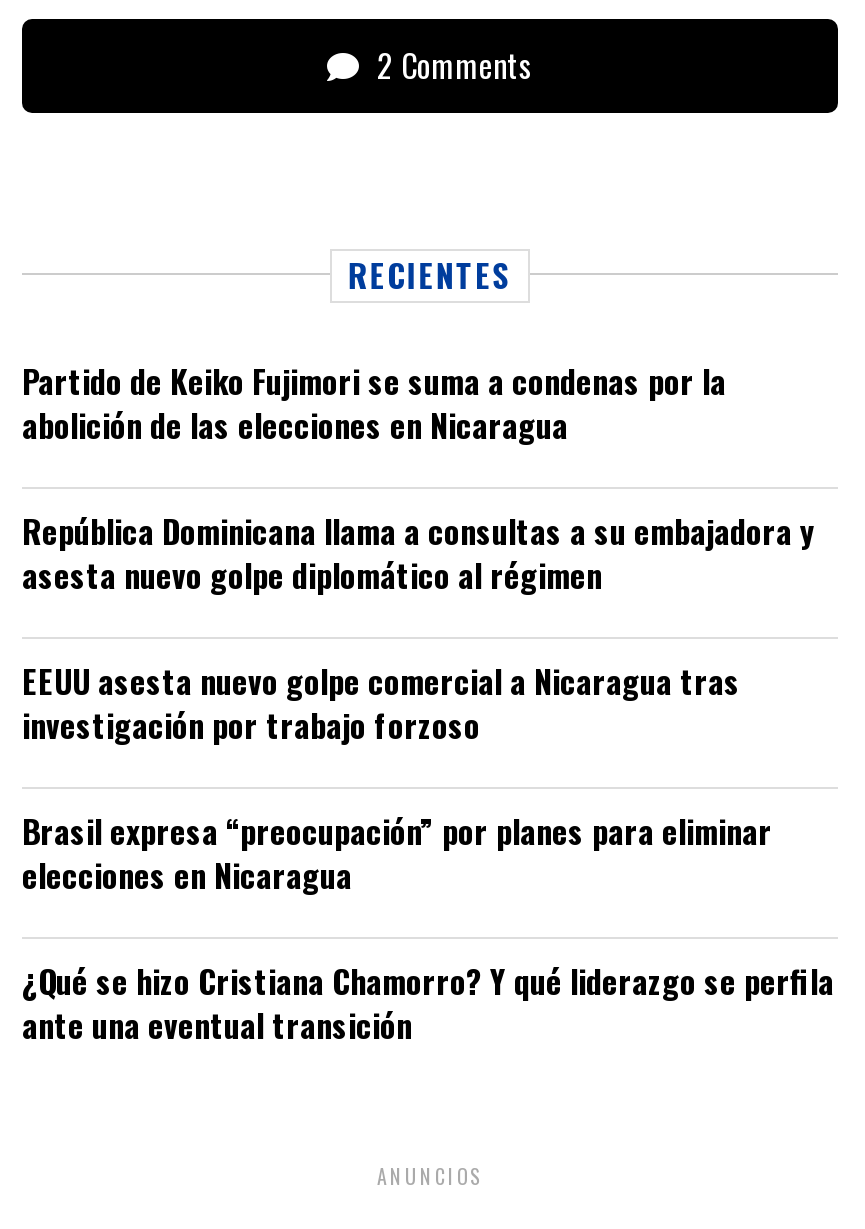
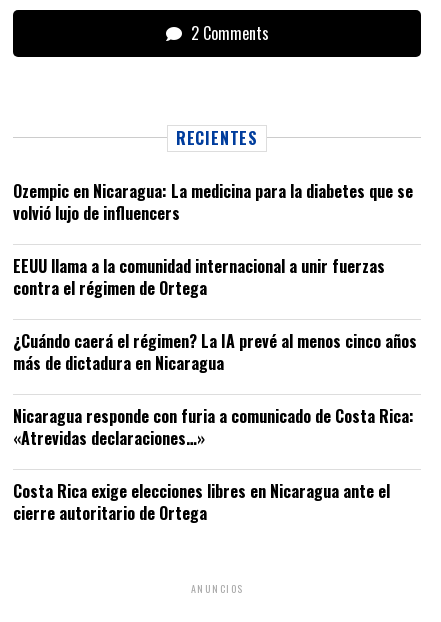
[22,356,726,448] Partido de Keiko Fujimori se suma a condenas por la | abolición de las elecciones en Nicaragua -> [13,179,413,225] Ozempic en Nicaragua: La medicina para la diabetes que se | volvió lujo de influencers
[22,506,814,598] República Dominicana llama a consultas a su embajadora y | asesta nuevo golpe diplomático al régimen -> [13,254,385,300] EEUU llama a la comunidad internacional a unir fuerzas | contra el régimen de Ortega
[22,656,740,748] EEUU asesta nuevo golpe comercial a Nicaragua tras | investigación por trabajo forzoso -> [13,329,417,375] ¿Cuándo caerá el régimen? La IA prevé al menos cinco años | más de dictadura en Nicaragua
[22,806,772,898] Brasil expresa “preocupación” por planes para eliminar | elecciones en Nicaragua -> [13,404,414,450] Nicaragua responde con furia a comunicado de Costa Rica: | «Atrevidas declaraciones…»
[22,956,834,1048] ¿Qué se hizo Cristiana Chamorro? Y qué liderazgo se perfila | ante una eventual transición -> [13,479,390,525] Costa Rica exige elecciones libres en Nicaragua ante el | cierre autoritario de Ortega

